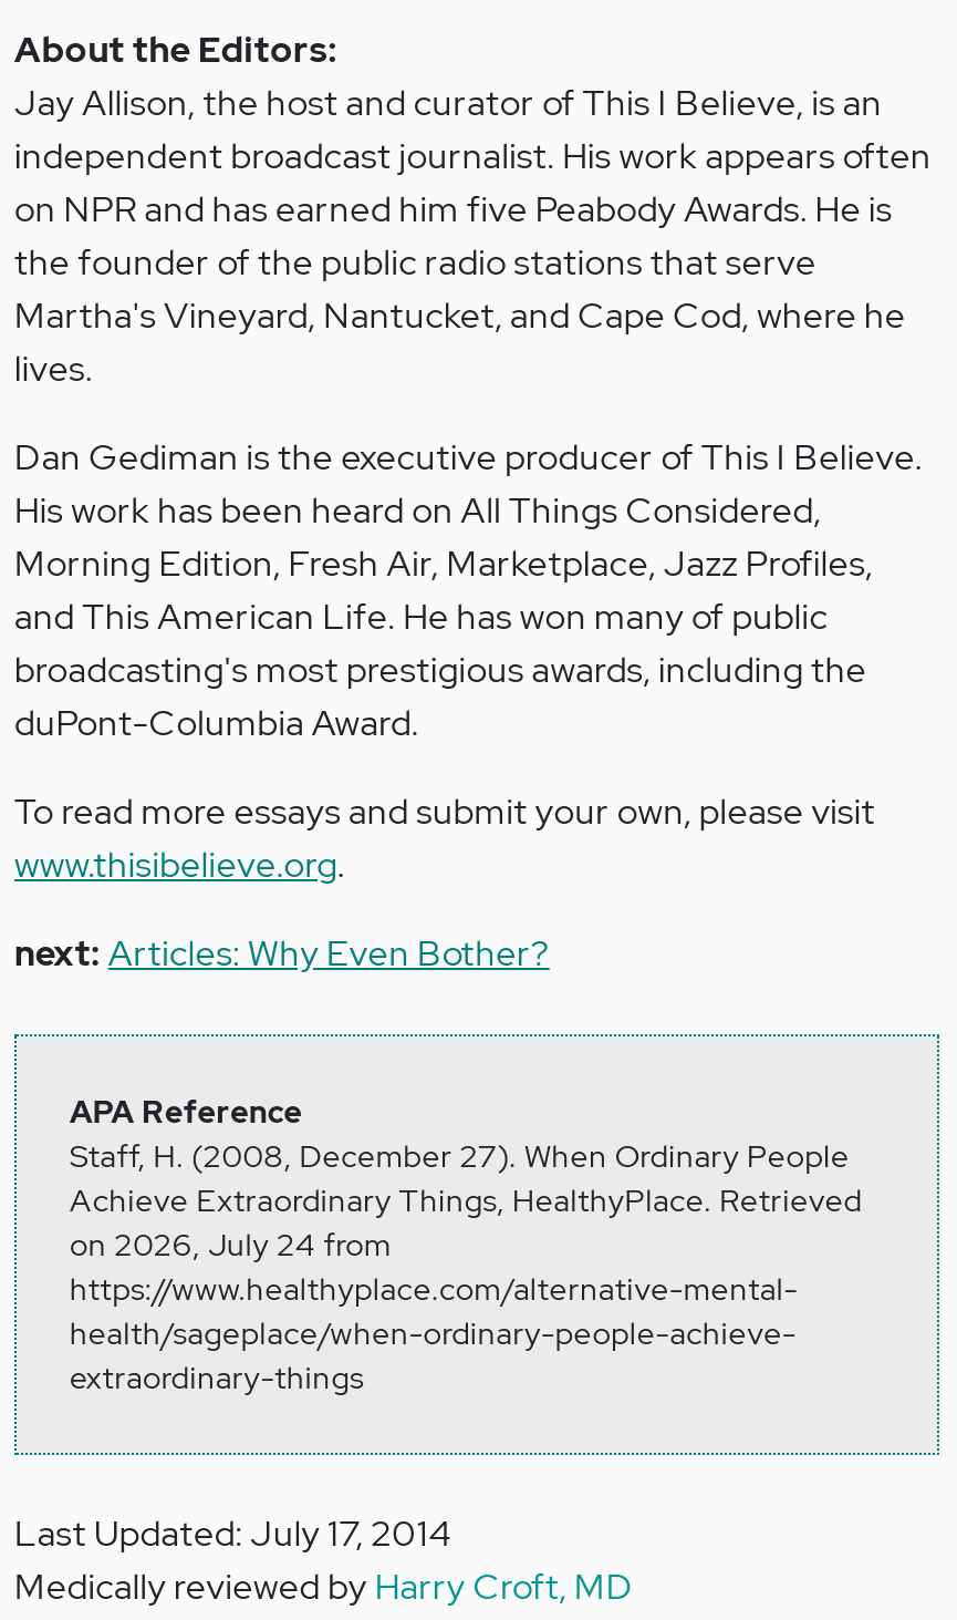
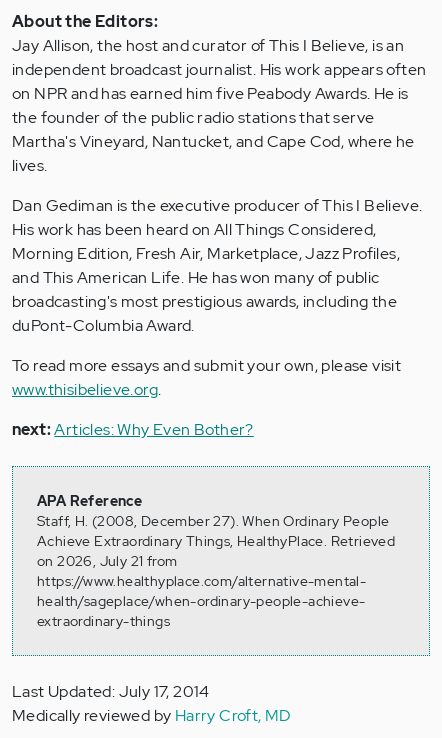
[70,1225,391,1265] on 2026, July 24 from -> [37,552,177,570] on 2026, July 21 from

